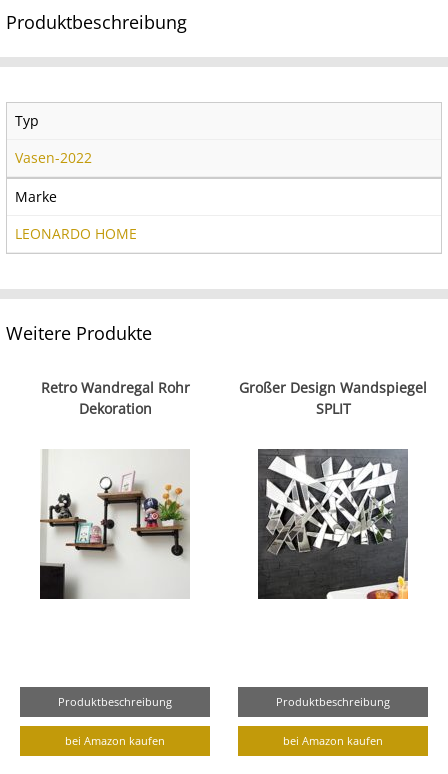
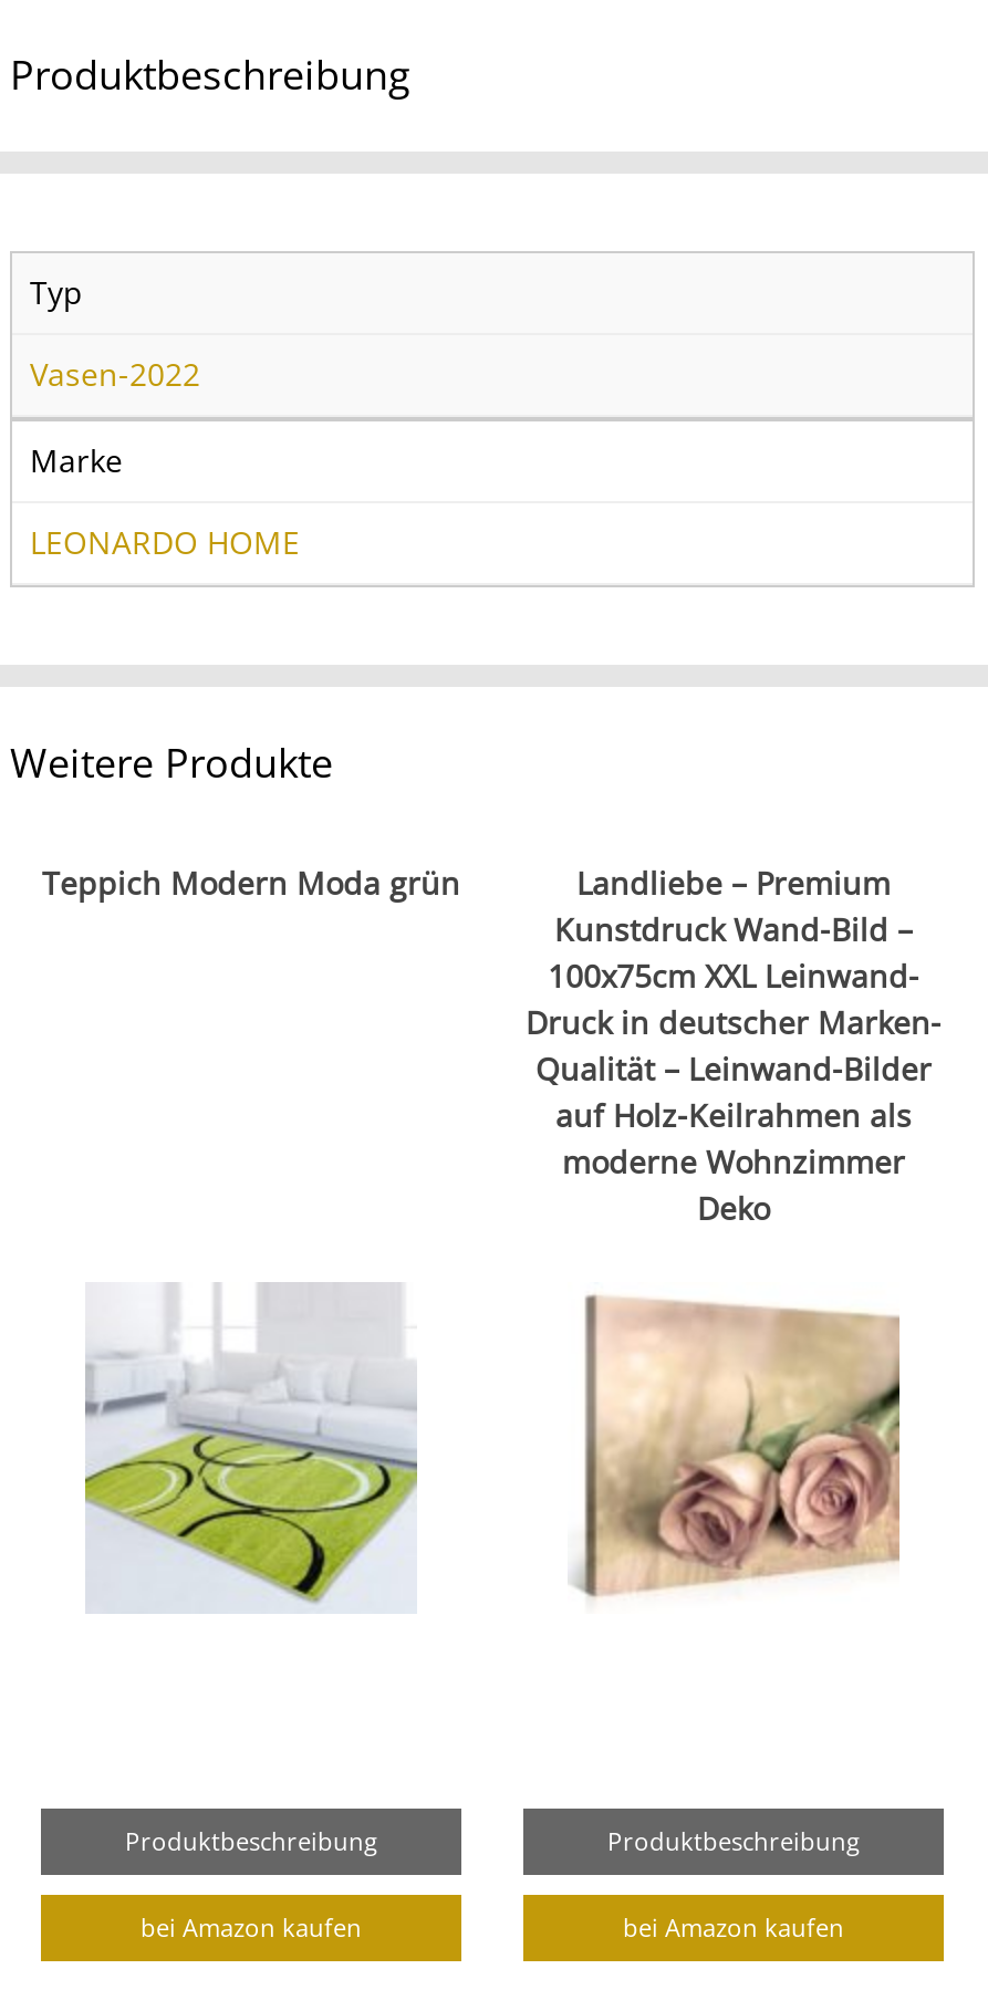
[40,378,189,418] Retro Wandregal Rohr | Dekoration -> [42,862,460,904] Teppich Modern Moda grün
[239,378,427,418] Großer Design Wandspiegel | SPLIT -> [526,862,942,1229] Landliebe – Premium | Kunstdruck Wand-Bild – | 100x75cm XXL Leinwand- | Druck in deutscher Marken- | Qualität – Leinwand-Bilder | auf Holz-Keilrahmen als | moderne Wohnzimmer | Deko
[39,450,190,600] [image] -> [85,1286,417,1612] [image]
[257,531,409,600] [image] -> [568,1282,902,1612] [image]

